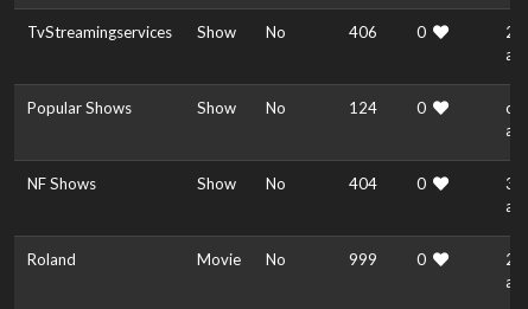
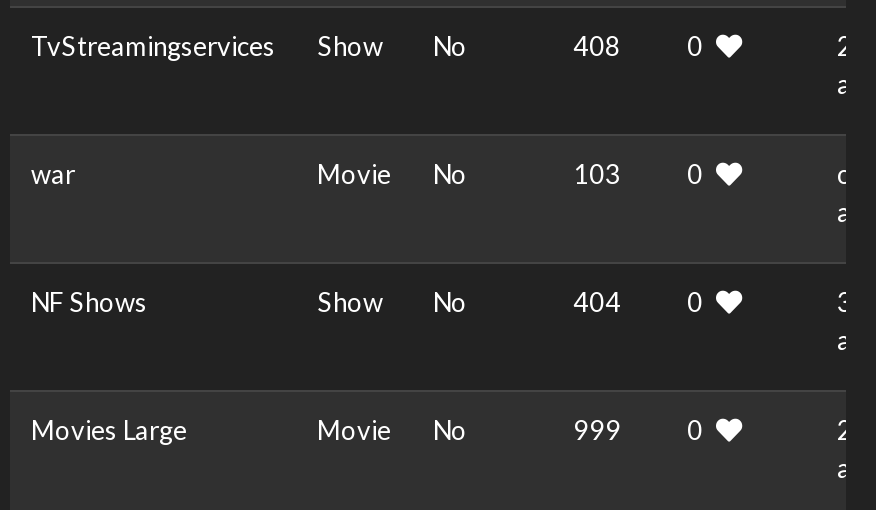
[348,22,377,41] 406 -> [573,30,621,62] 408
[27,98,236,117] Popular Shows | Show -> [31,158,391,190] war | Movie
[348,98,377,117] 124 -> [573,158,621,190] 103
[27,250,75,269] Roland -> [31,414,187,446] Movies Large

